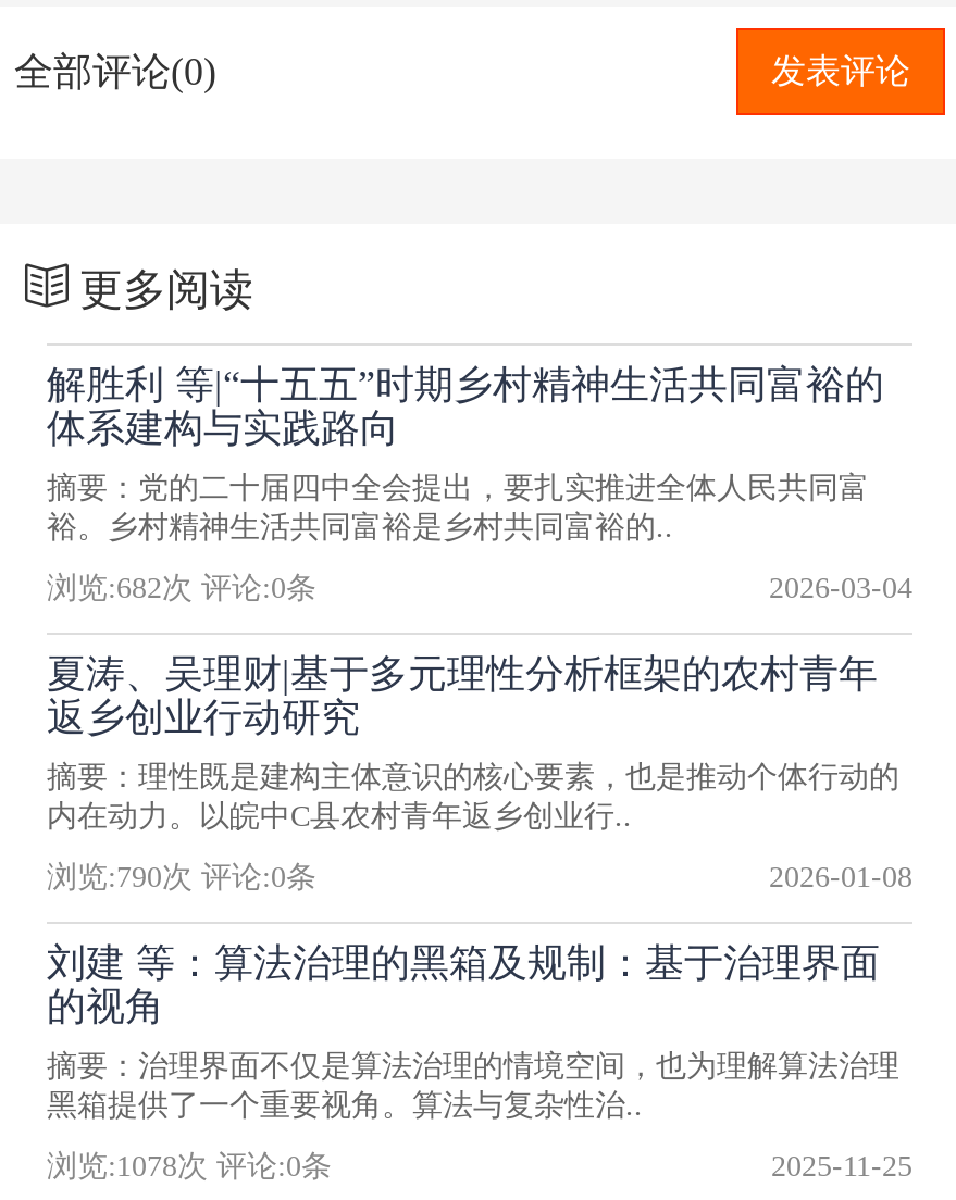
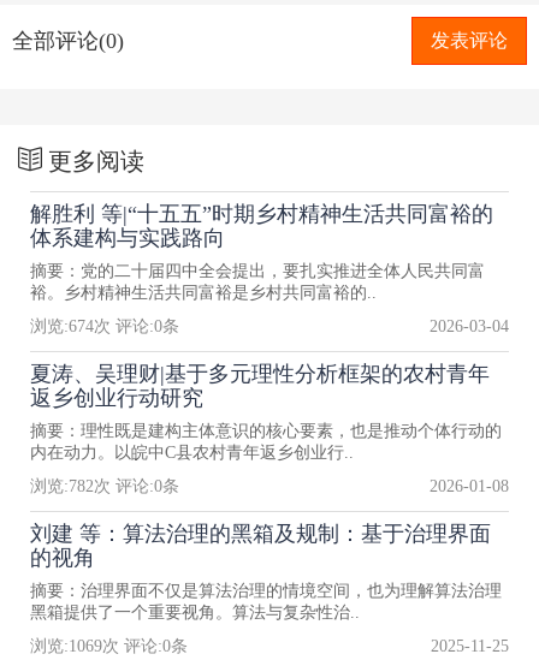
[47,572,316,604] 浏览:682次 评论:0条 -> [30,317,179,335] 浏览:674次 评论:0条
[47,861,316,893] 浏览:790次 评论:0条 -> [30,477,179,495] 浏览:782次 评论:0条
[47,1150,332,1183] 浏览:1078次 评论:0条 -> [30,637,188,655] 浏览:1069次 评论:0条

